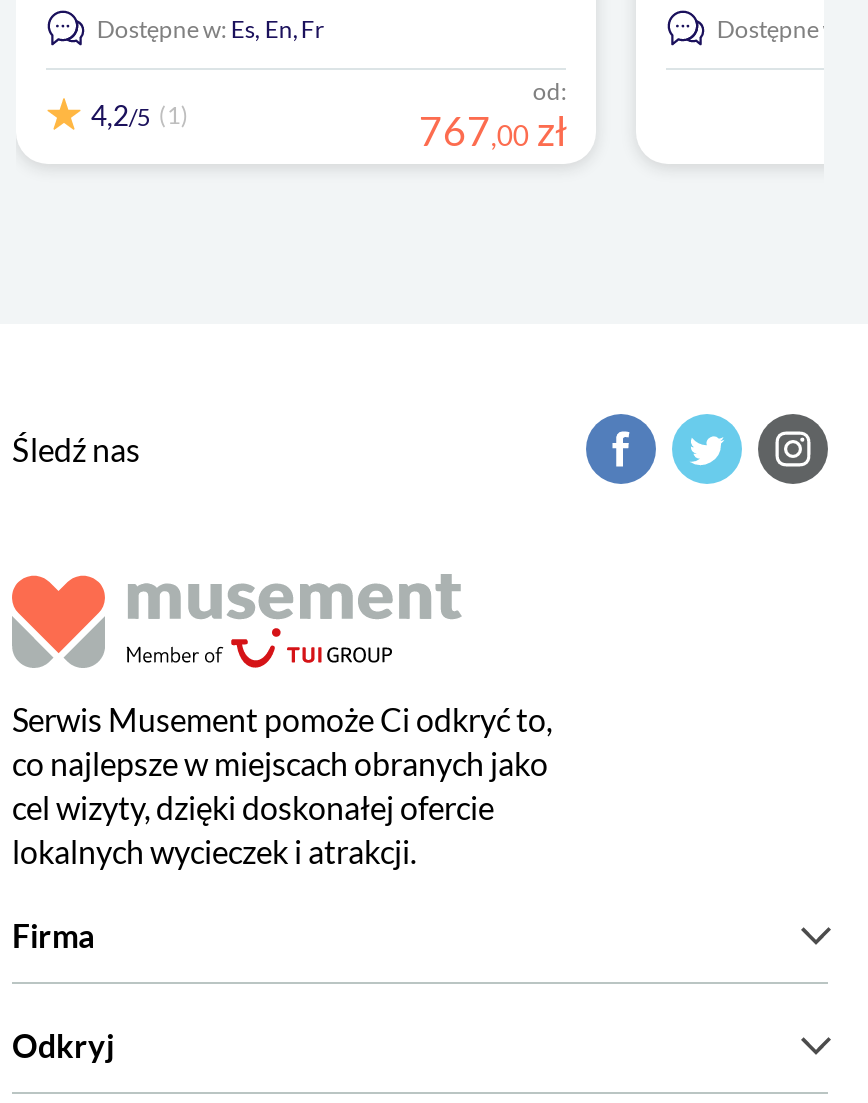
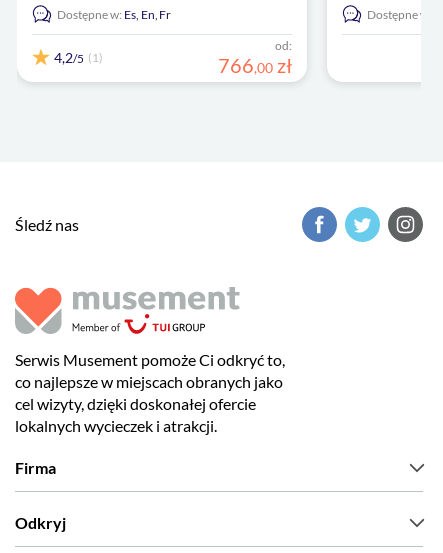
[419,107,567,155] 767,00 zł -> [218,53,292,77] 766,00 zł

